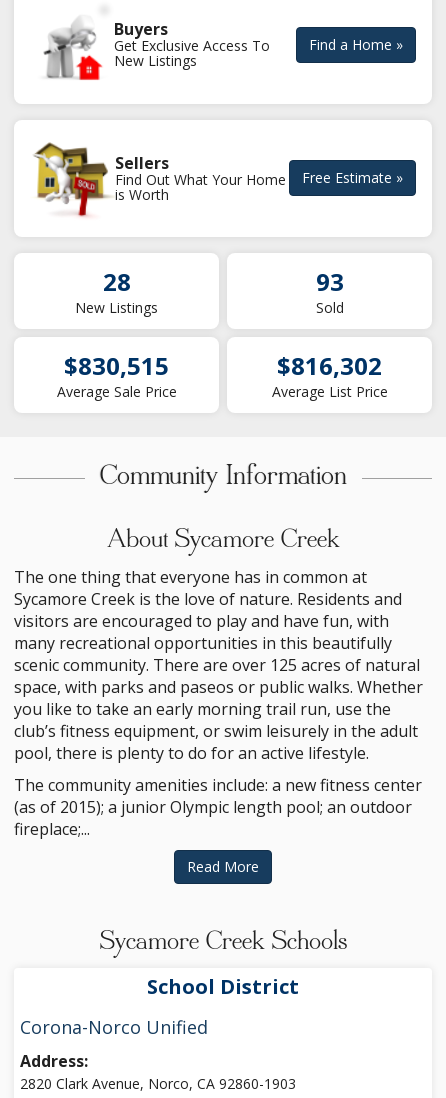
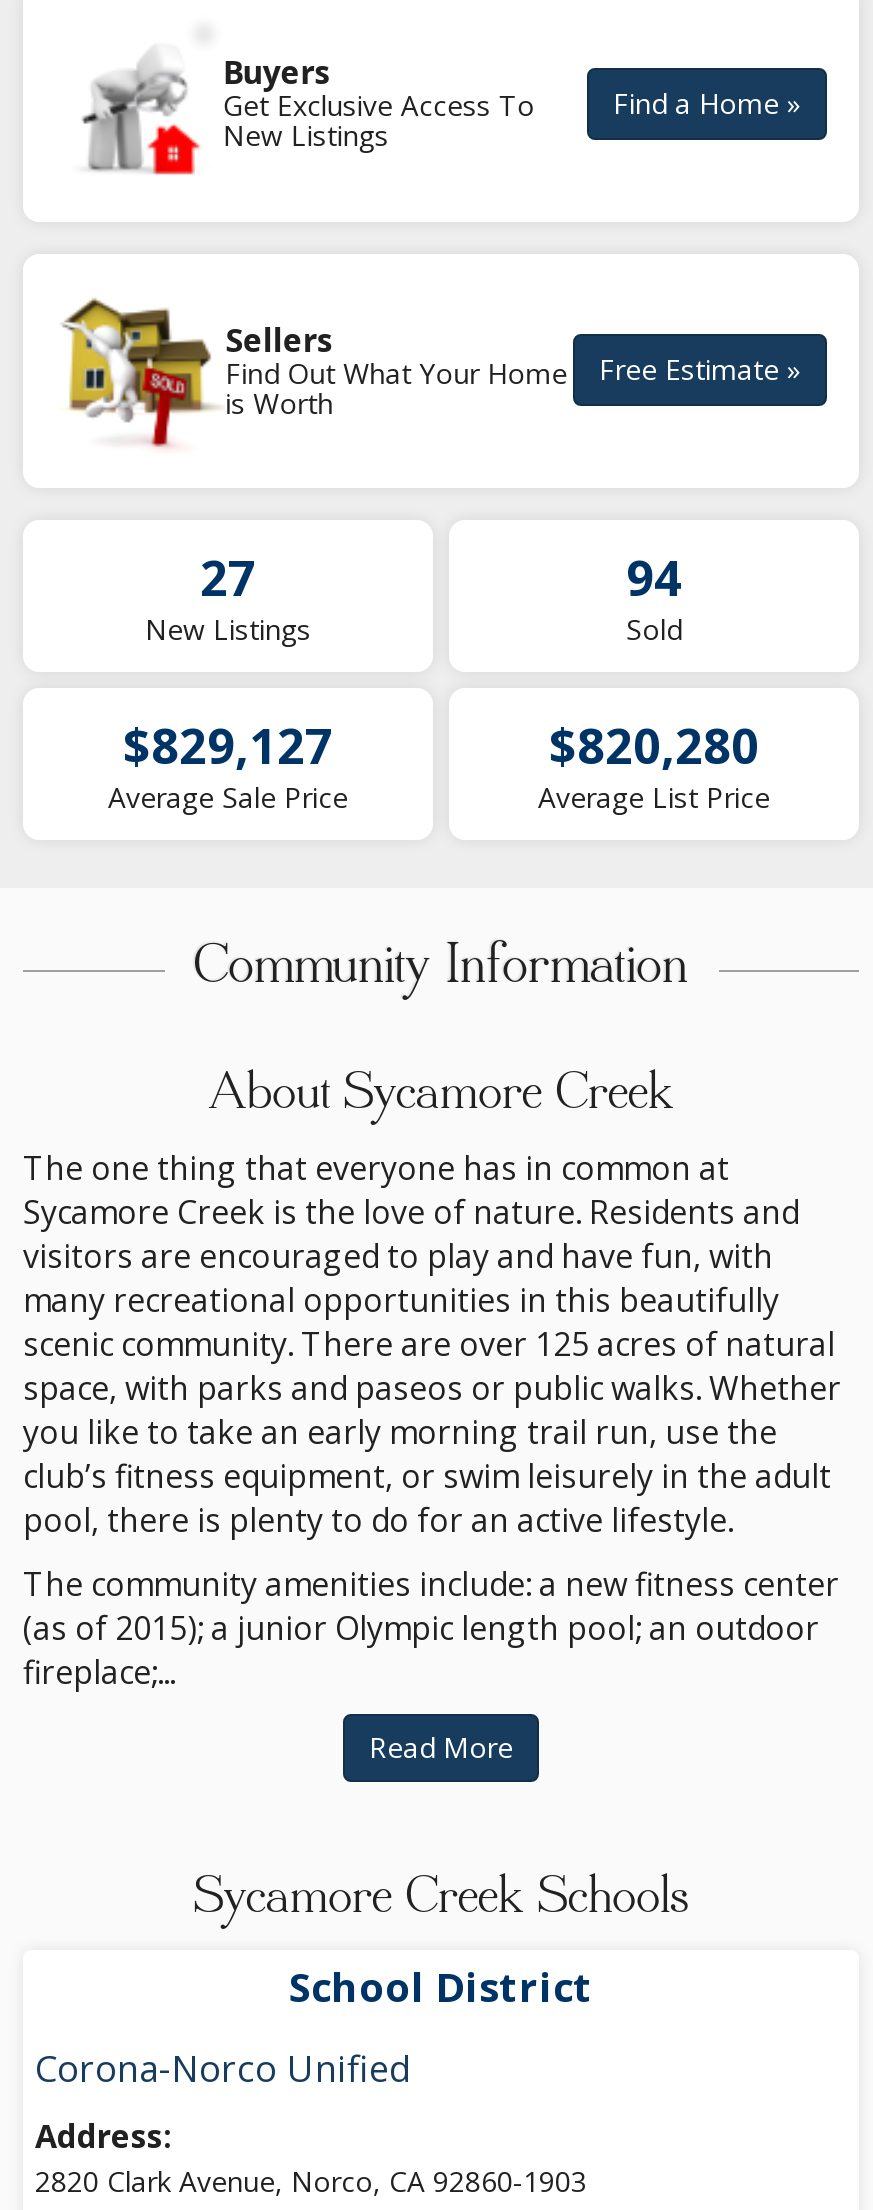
[102,265,130,298] 28 -> [200,544,256,610] 27
[315,265,343,298] 93 -> [626,544,682,610] 94
[64,349,169,382] $830,515 -> [123,712,333,778] $829,127
[277,349,382,382] $816,302 -> [549,712,759,778] $820,280

